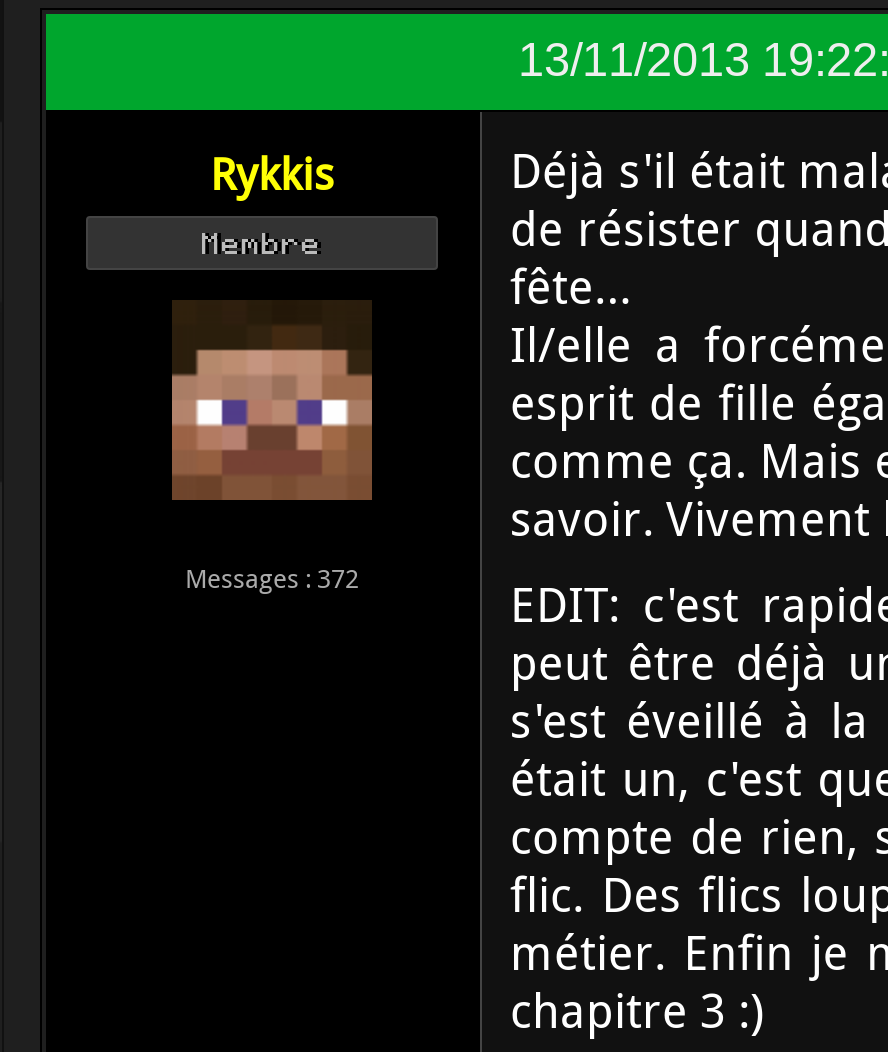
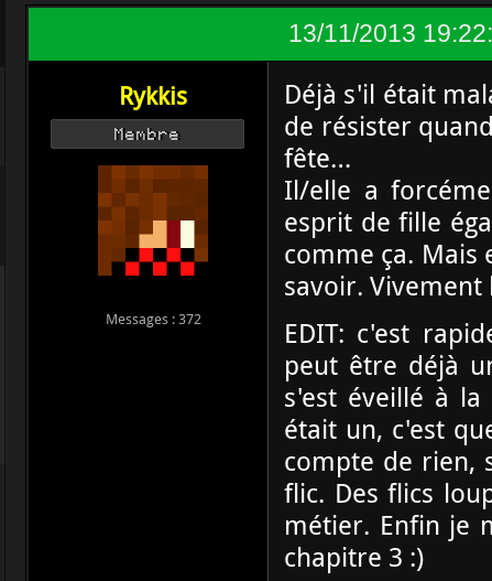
[170,302,374,502] [image] -> [97,165,208,277] [image]

